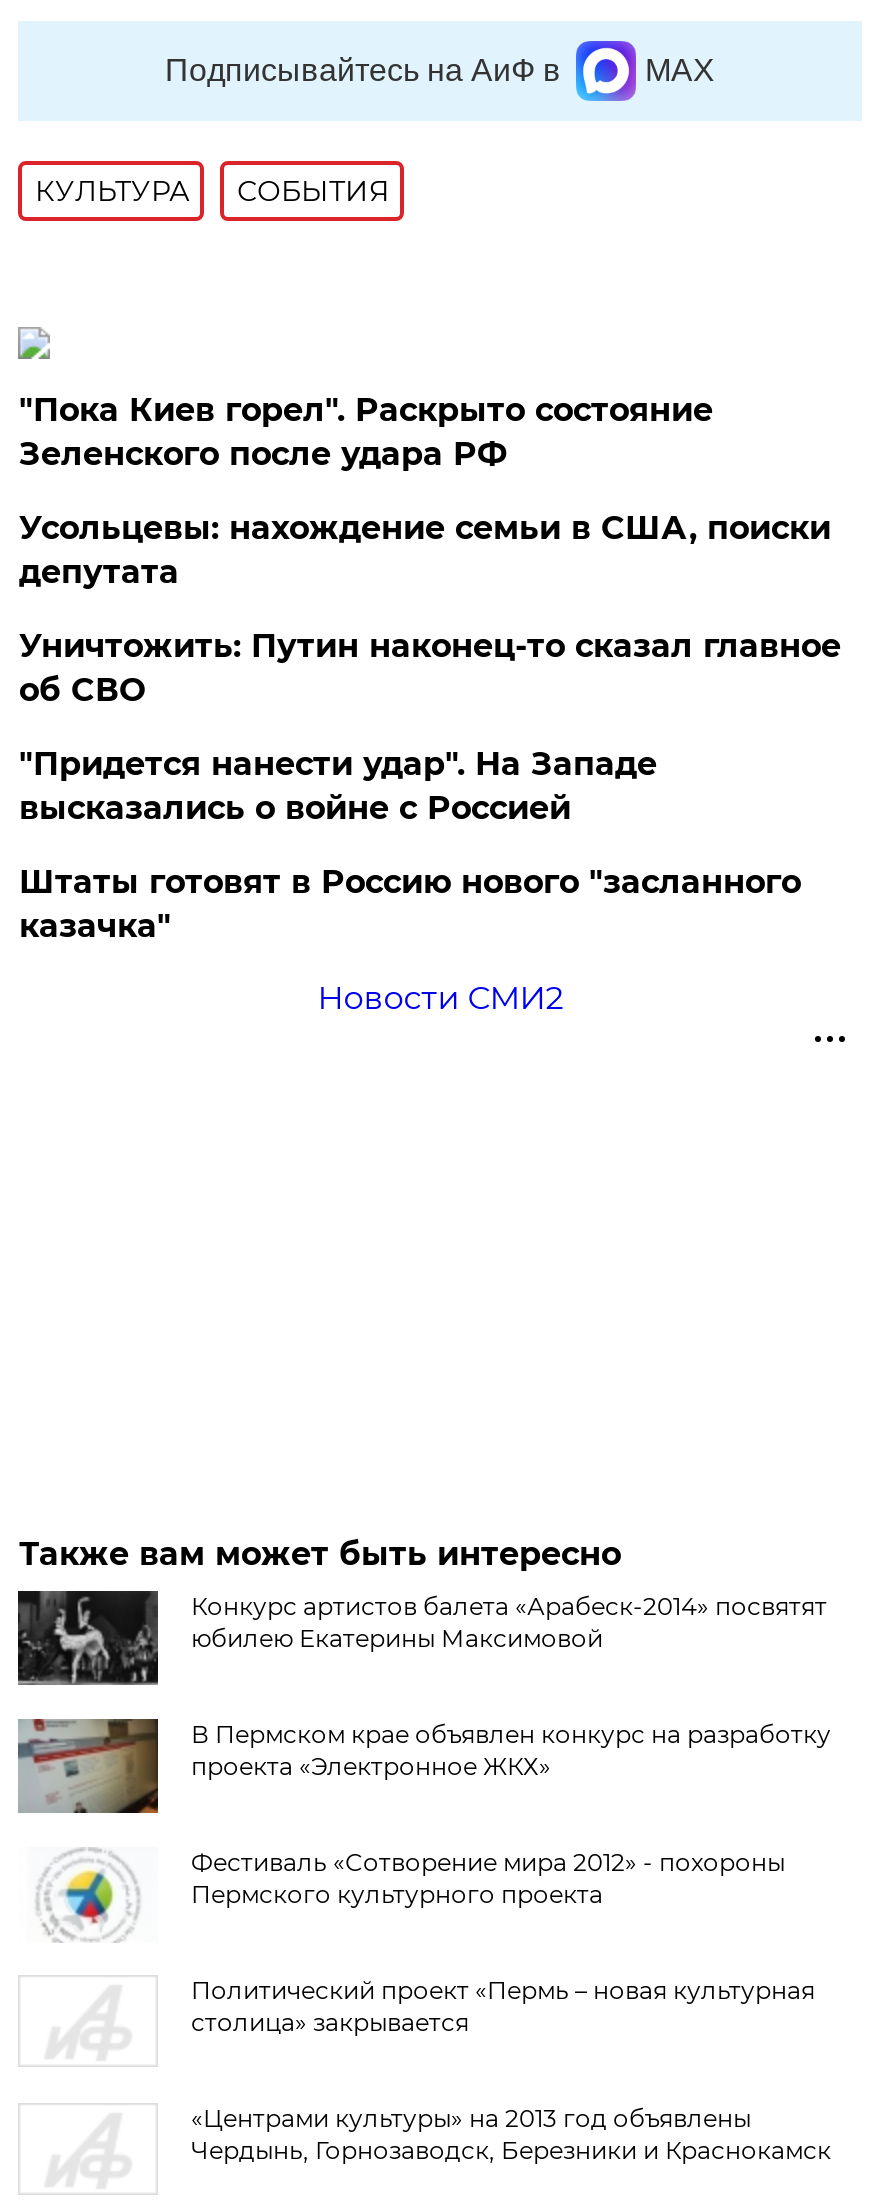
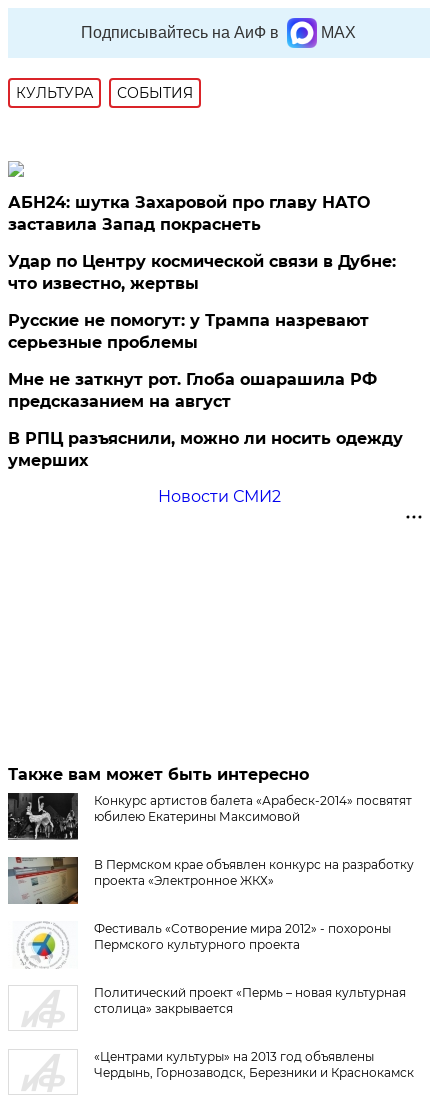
[19,391,713,473] "Пока Киев горел". Раскрыто состояние | Зеленского после удара РФ -> [8,193,370,234] АБН24: шутка Захаровой про главу НАТО | заставила Запад покраснеть
[19,509,831,591] Усольцевы: нахождение семьи в США, поиски | депутата -> [8,252,396,293] Удар по Центру космической связи в Дубне: | что известно, жертвы
[19,627,841,709] Уничтожить: Путин наконец-то сказал главное | об СВО -> [8,311,369,352] Русские не помогут: у Трампа назревают | серьезные проблемы
[19,745,657,827] "Придется нанести удар". На Западе | высказались о войне с Россией -> [8,370,377,411] Мне не заткнут рот. Глоба ошарашила РФ | предсказанием на август
[19,863,801,945] Штаты готовят в Россию нового "засланного | казачка" -> [8,429,403,470] В РПЦ разъяснили, можно ли носить одежду | умерших

